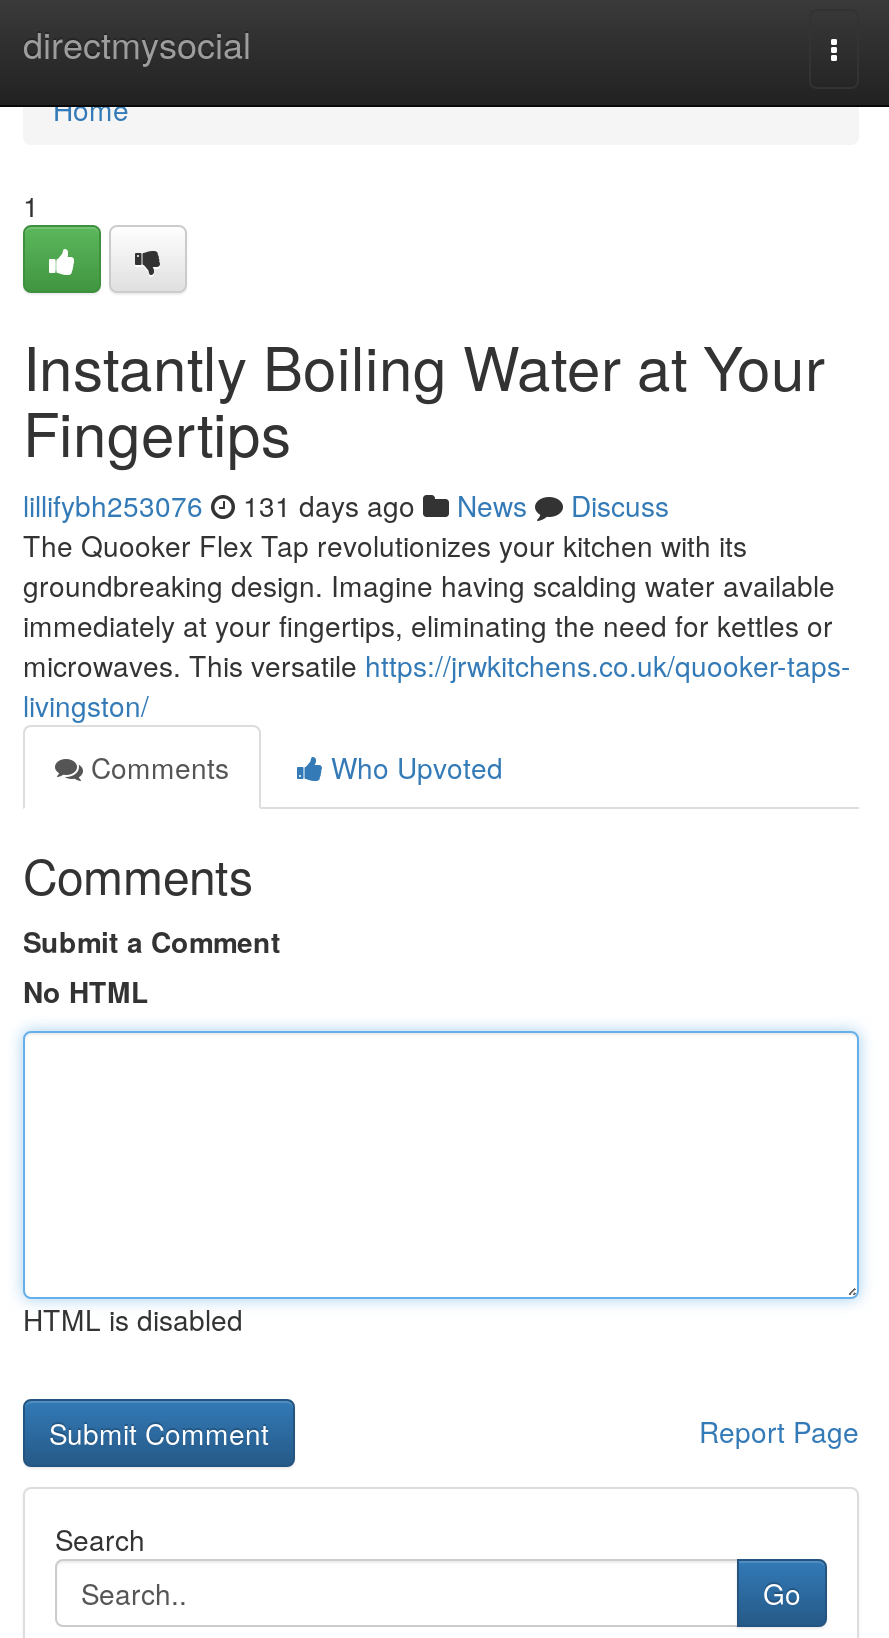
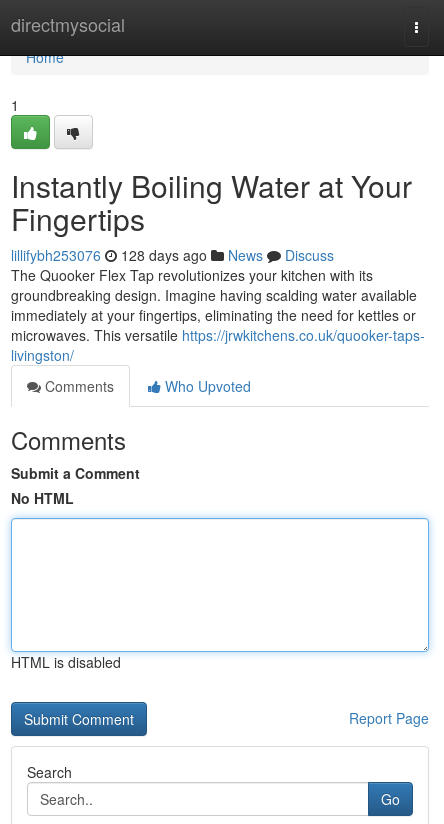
[23,485,669,525] lillifybh253076 131 days ago News Discuss -> [11,245,334,265] lillifybh253076 128 days ago News Discuss

